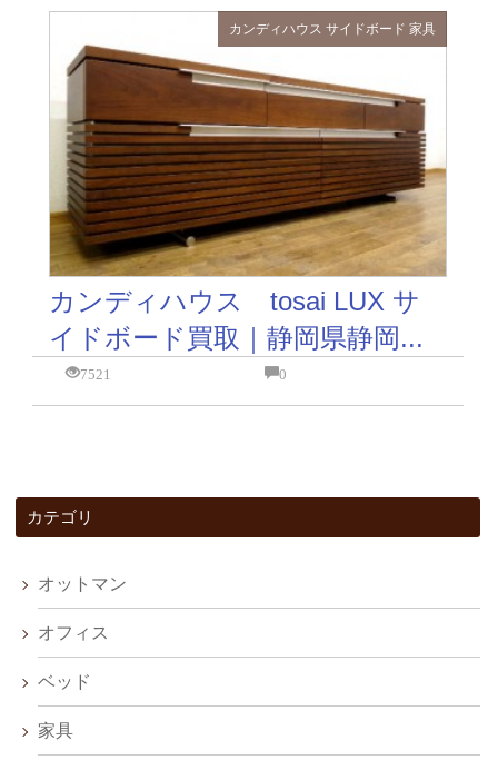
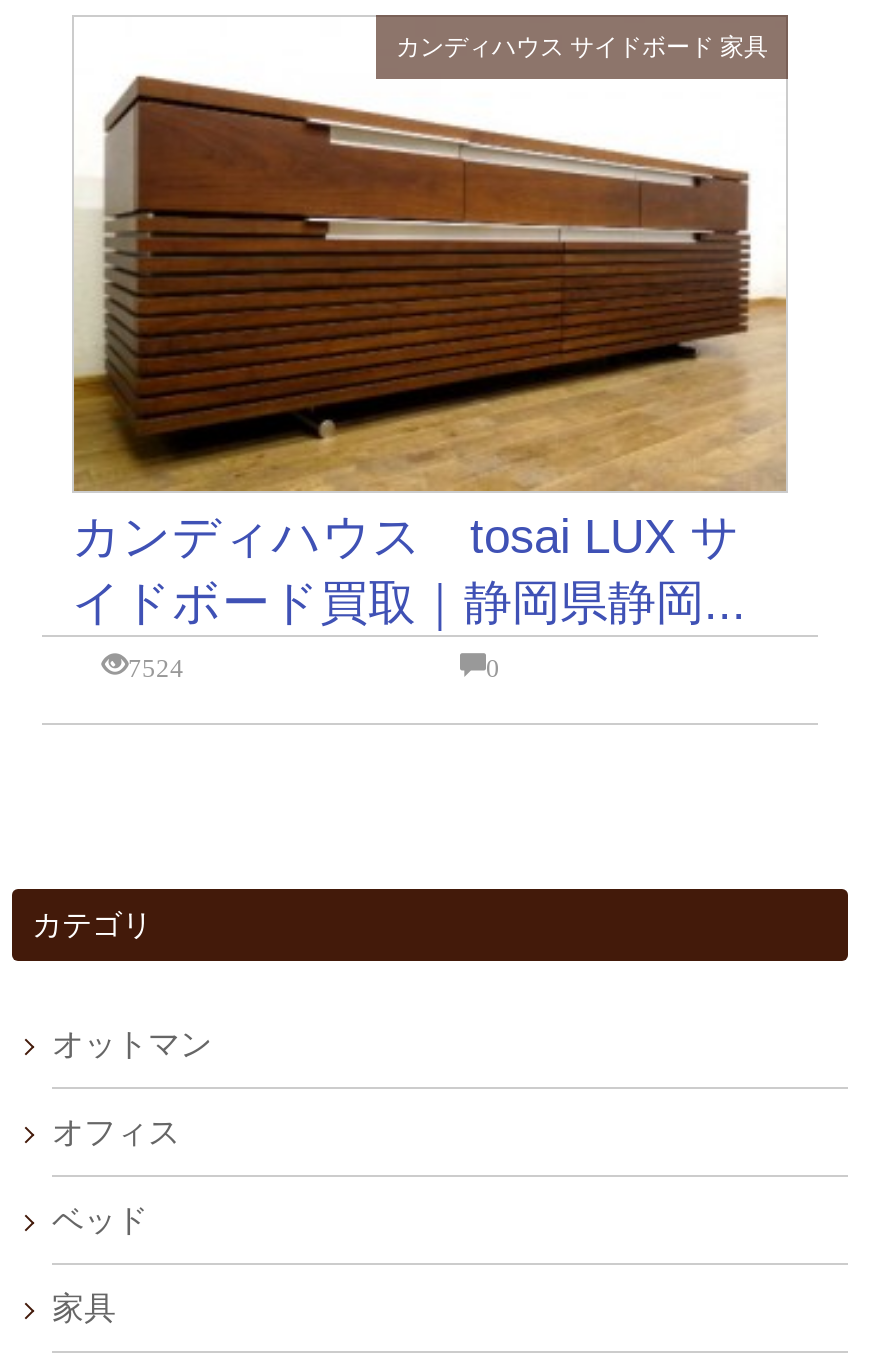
[80,364,111,381] 7521 -> [128,650,184,680] 7524

